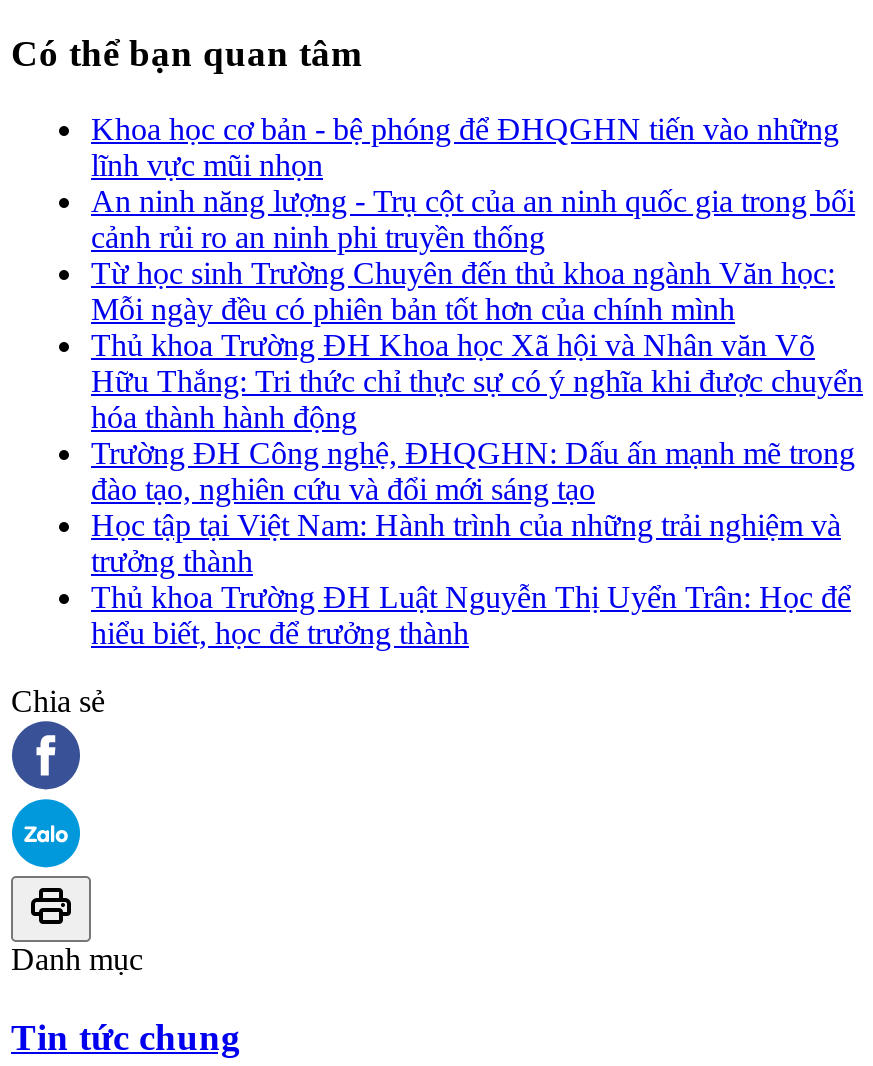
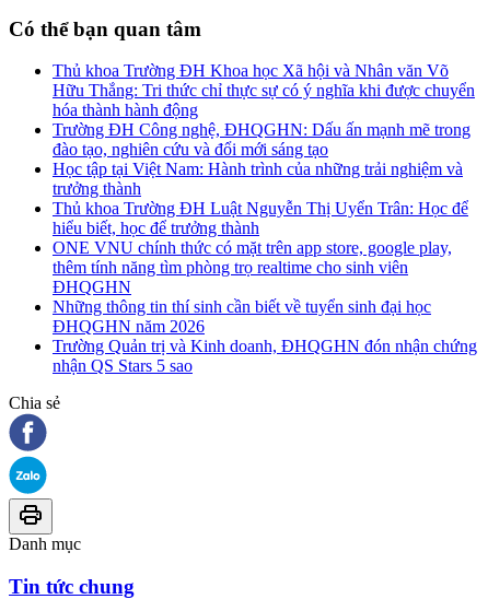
[91,112,855,326] Khoa học cơ bản - bệ phóng để ĐHQGHN tiến vào những | lĩnh vực mũi nhọn | An ninh năng lượng - Trụ cột của an ninh quốc gia trong bối | cảnh rủi ro an ninh phi truyền thống | Từ học sinh Trường Chuyên đến thủ khoa ngành Văn học: | Mỗi ngày đều có phiên bản tốt hơn của chính mình -> none
moved [91,328,863,650] -> [53,61,475,237]: Thủ khoa Trường ĐH Khoa học Xã hội và Nhân văn Võ | Hữu Thắng: Tri thức chỉ thực sự có ý nghĩa khi được chuyển | hóa thành hành động | ... | Thủ khoa Trường ĐH Luật Nguyễn Thị Uyển Trân: Học để | hiểu biết, học để trưởng thành
none -> [53,238,477,375] ONE VNU chính thức có mặt trên app store, google play, | thêm tính năng tìm phòng trọ realtime cho sinh viên | ĐHQGHN | Những thông tin thí sinh cần biết về tuyển sinh đại học | ĐHQGHN năm 2026 | Trường Quản trị và Kinh doanh, ĐHQGHN đón nhận chứng | nhận QS Stars 5 sao

